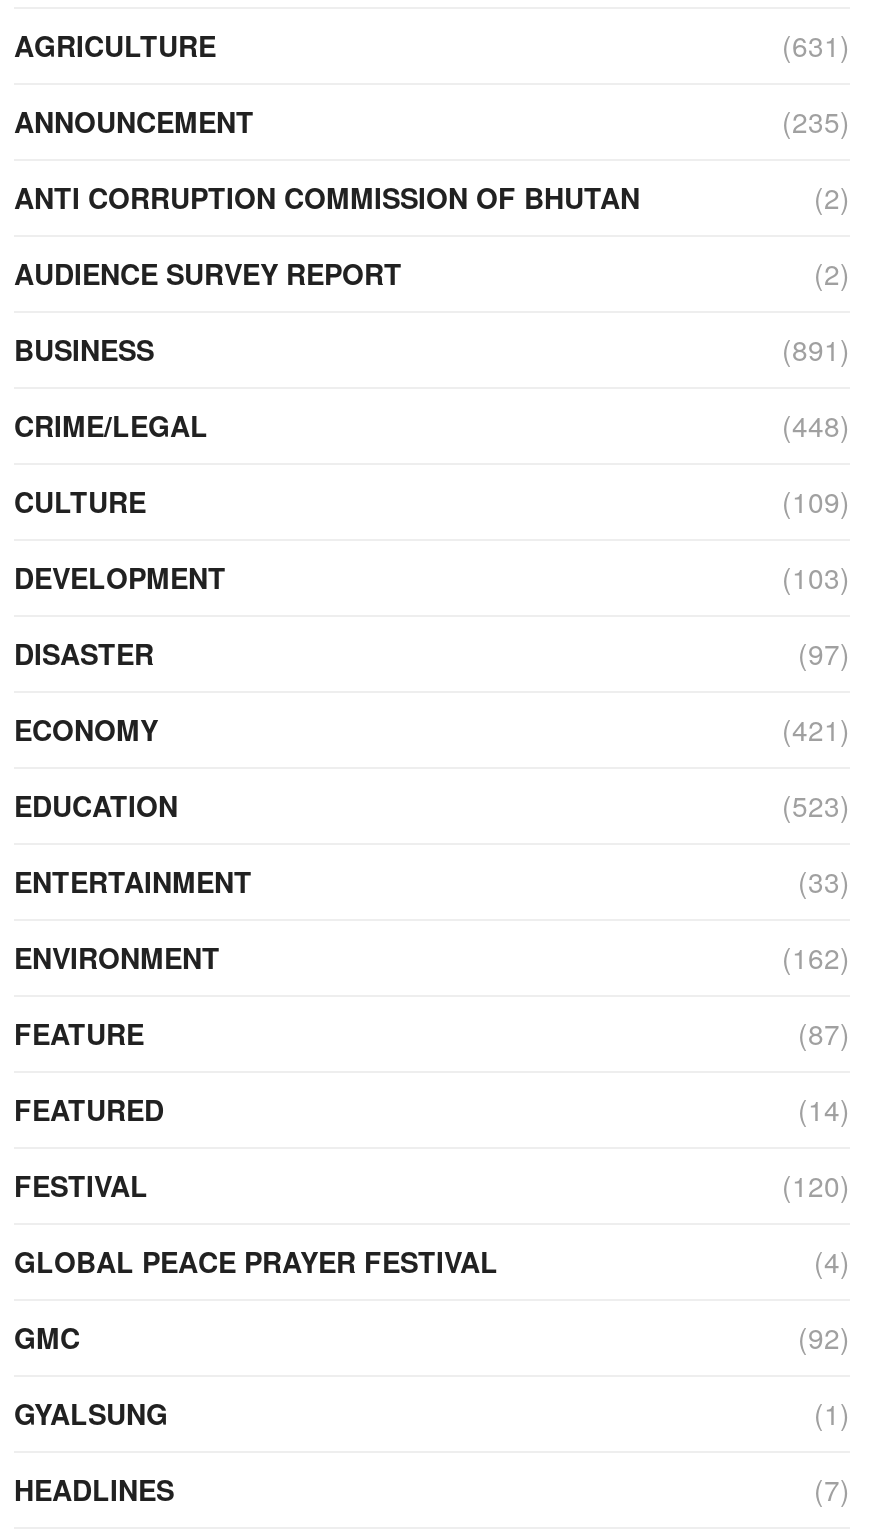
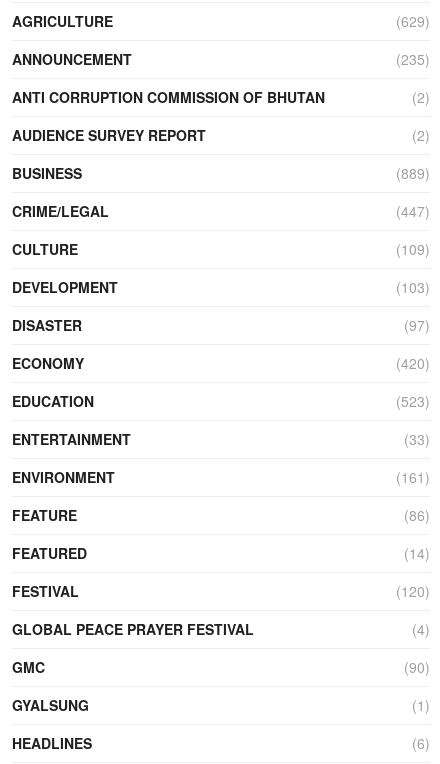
[782,24,850,64] (631) -> [396,11,430,31] (629)
[782,328,850,368] (891) -> [396,163,430,183] (889)
[782,404,850,444] (448) -> [396,201,430,221] (447)
[782,708,850,748] (421) -> [396,353,430,373] (420)
[782,936,850,976] (162) -> [396,467,430,487] (161)
[798,1012,850,1052] (87) -> [404,505,430,525] (86)
[798,1316,850,1356] (92) -> [404,657,430,677] (90)
[814,1468,850,1508] (7) -> [412,733,430,753] (6)

